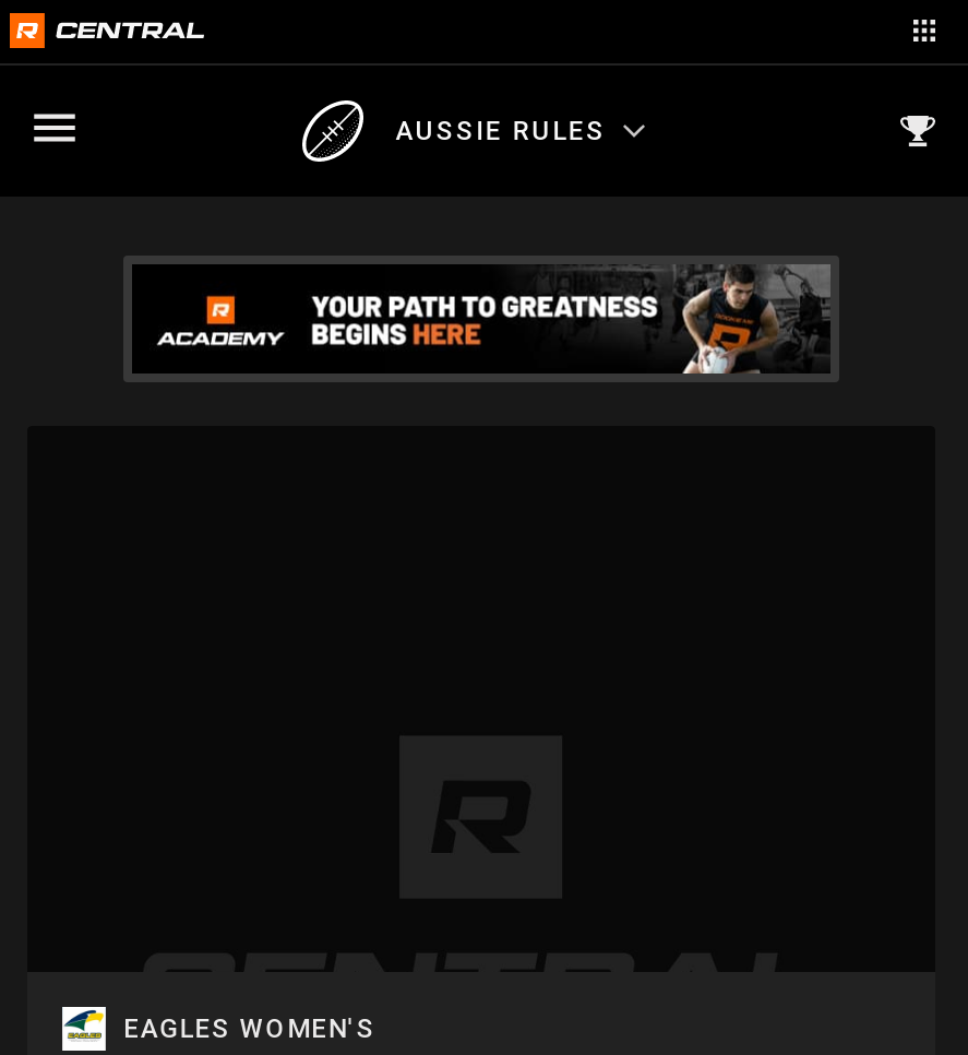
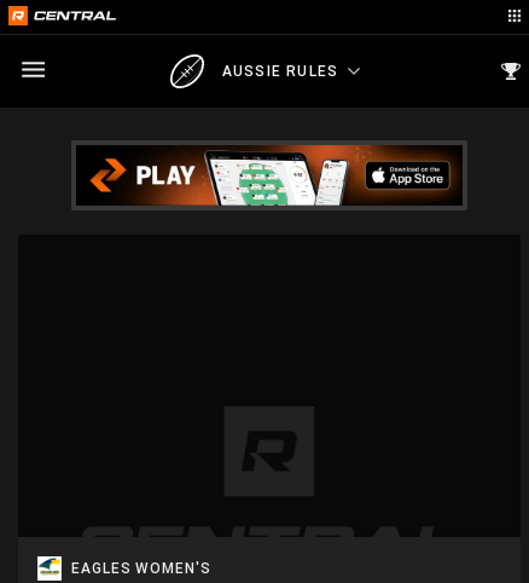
[156,264,830,376] [image] -> [89,144,463,207] [image]

